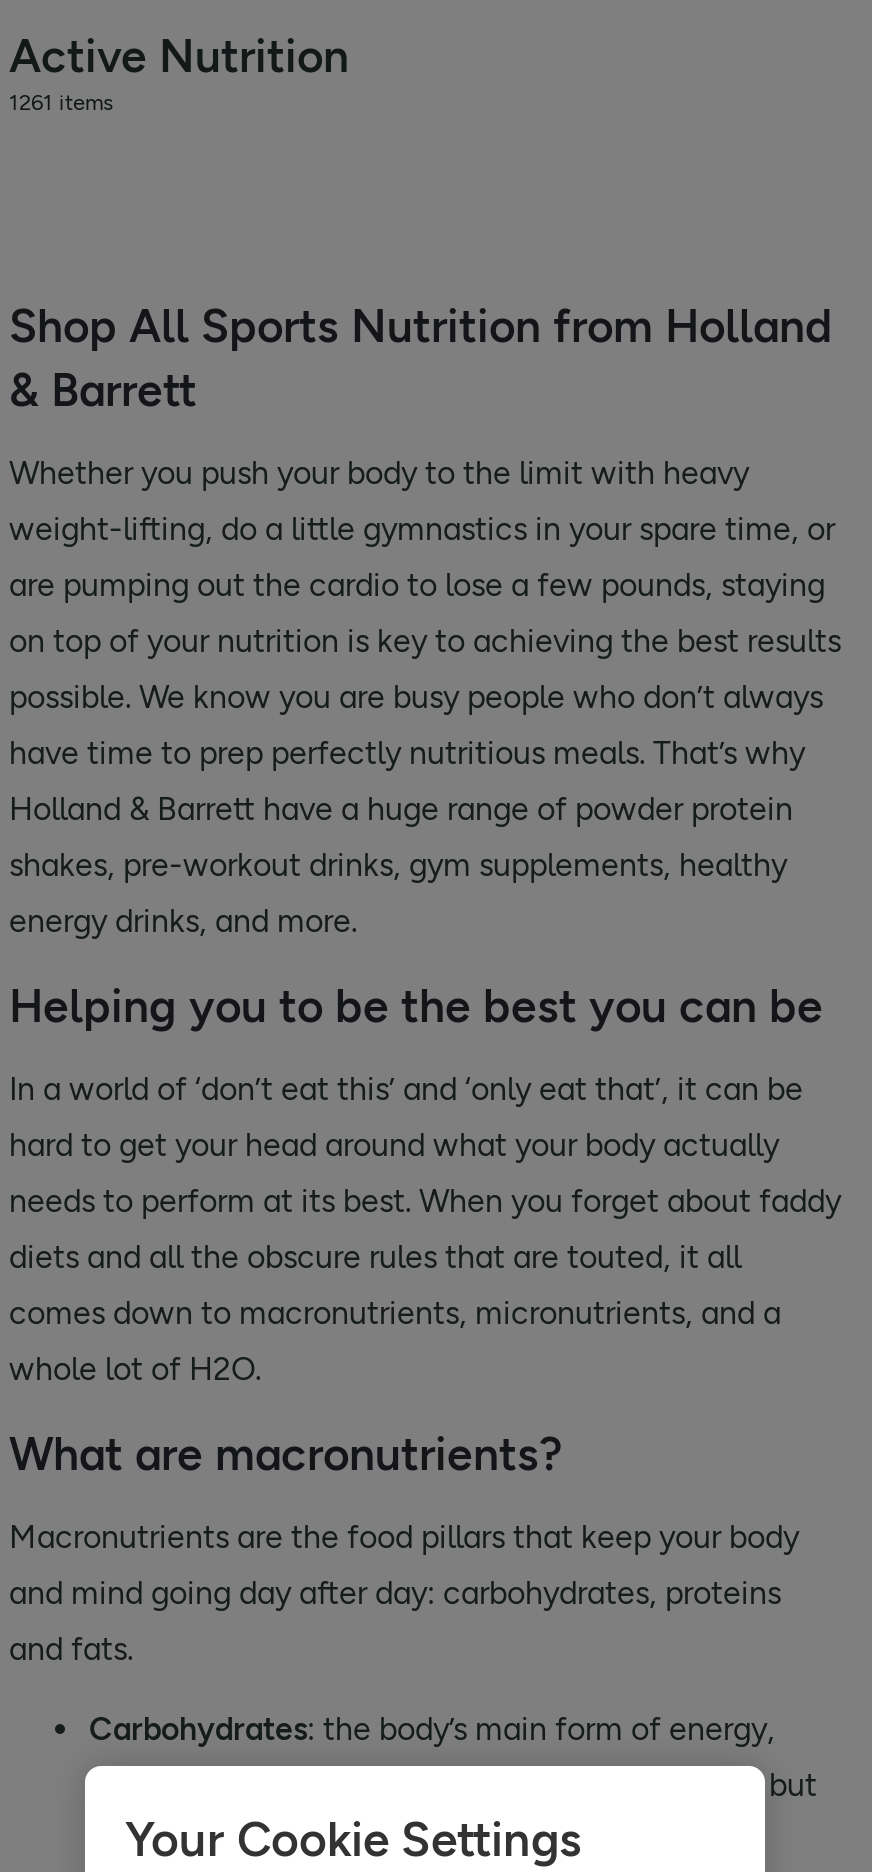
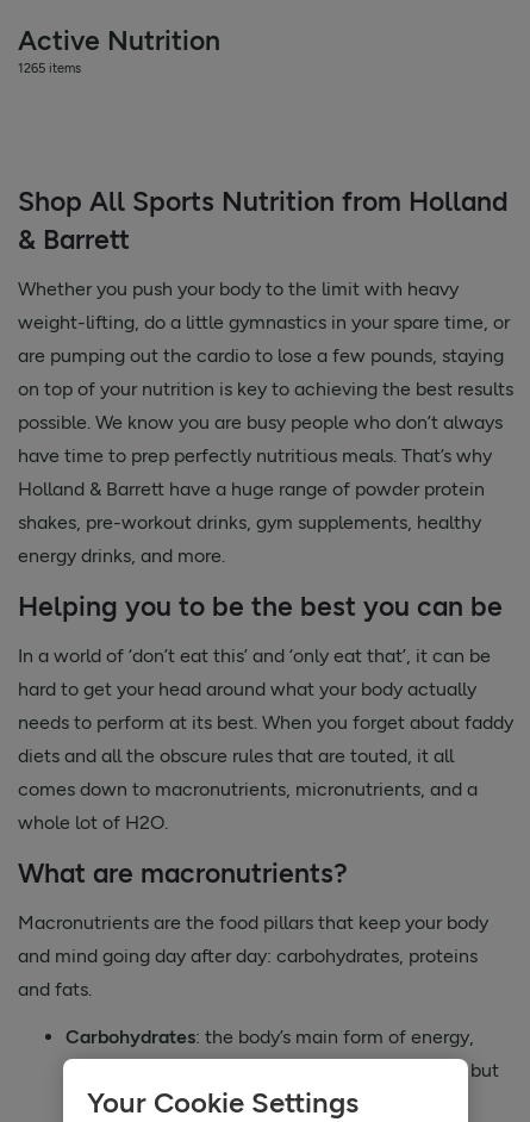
[9,90,113,116] 1261 items -> [18,61,81,76] 1265 items

